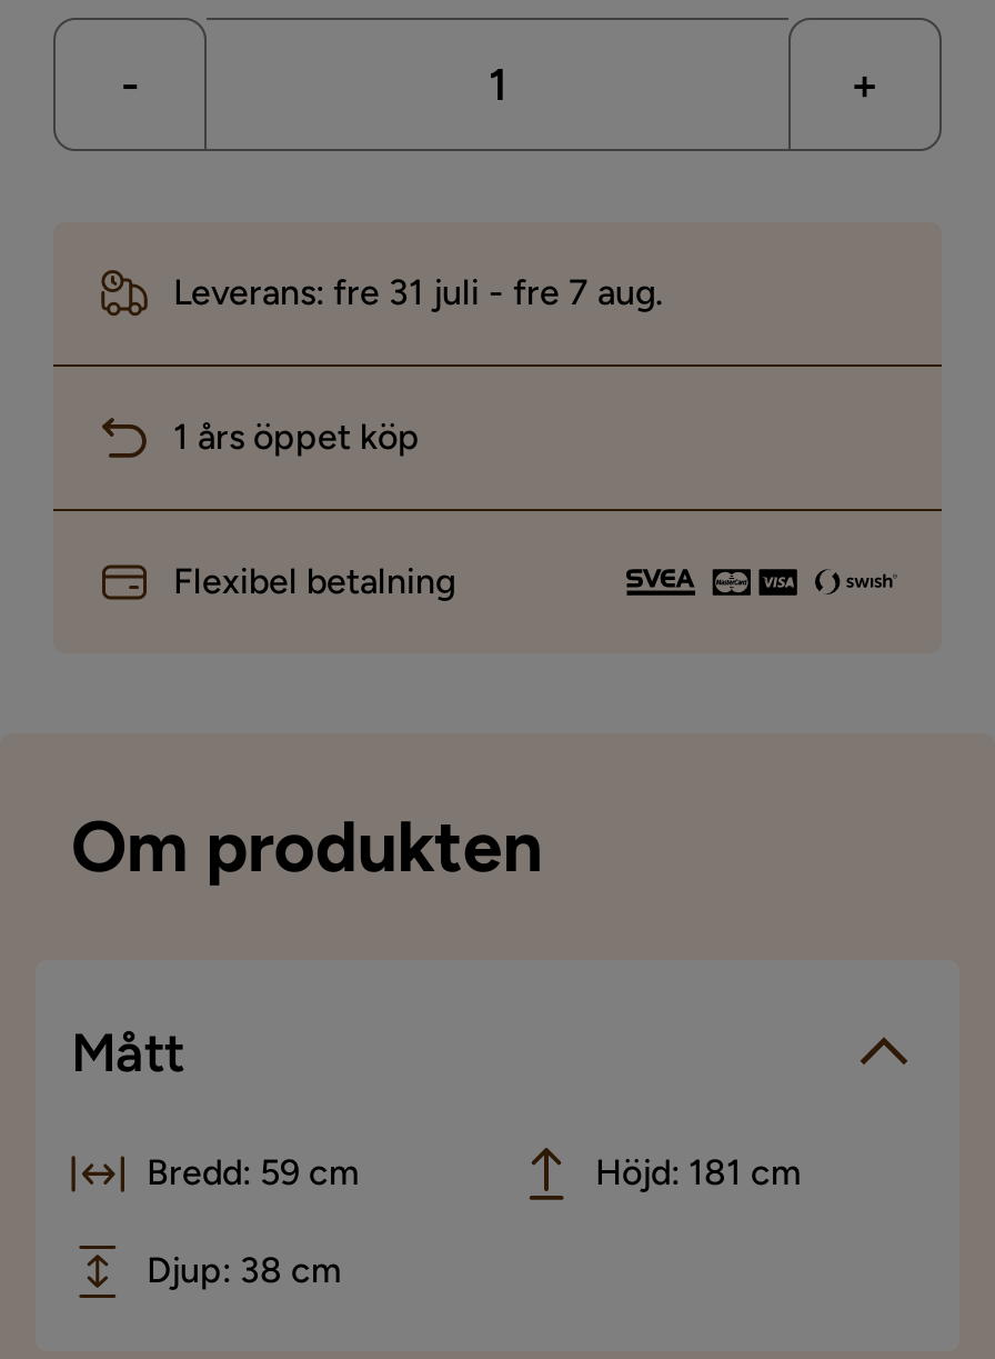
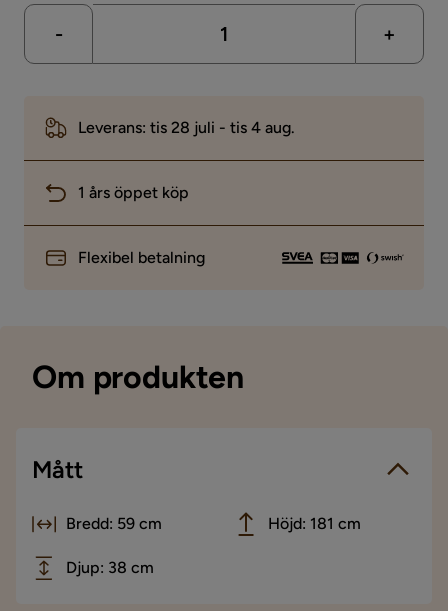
[173,271,664,313] Leverans: fre 31 juli - fre 7 aug. -> [78,118,295,137] Leverans: tis 28 juli - tis 4 aug.

